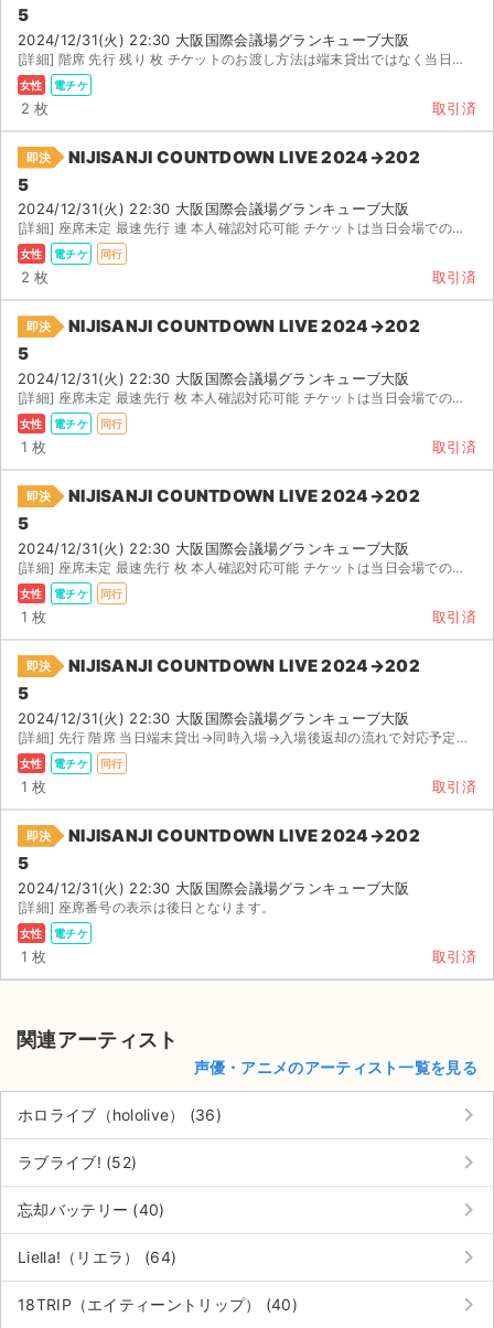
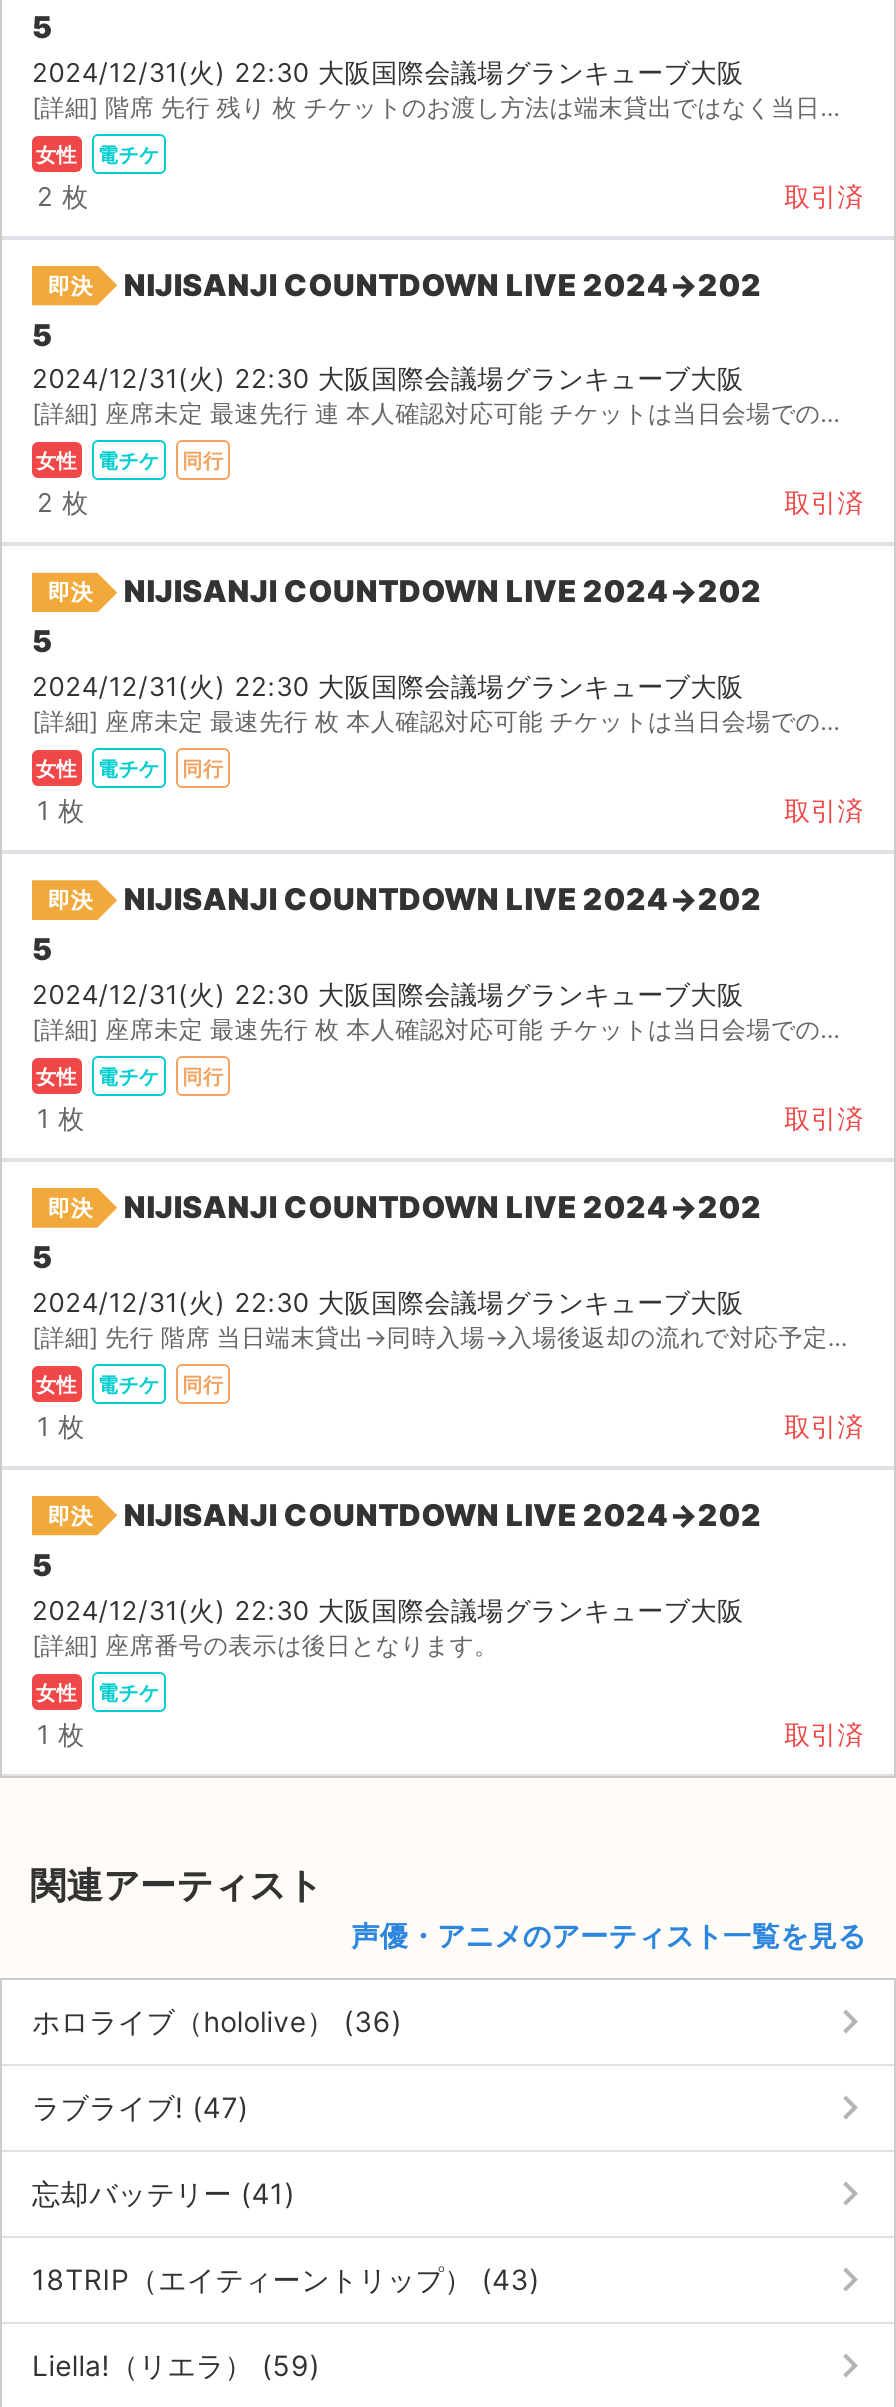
[18,1152,137,1171] ラブライブ! (52) -> [32,2089,249,2123] ラブライブ! (47)
[18,1200,165,1218] 忘却バッテリー (40) -> [32,2175,295,2209] 忘却バッテリー (41)
[18,1247,177,1266] Liella!（リエラ） (64) -> [32,2261,540,2295] 18TRIP（エイティーントリップ） (43)
[18,1294,298,1313] 18TRIP（エイティーントリップ） (40) -> [32,2347,320,2381] Liella!（リエラ） (59)

